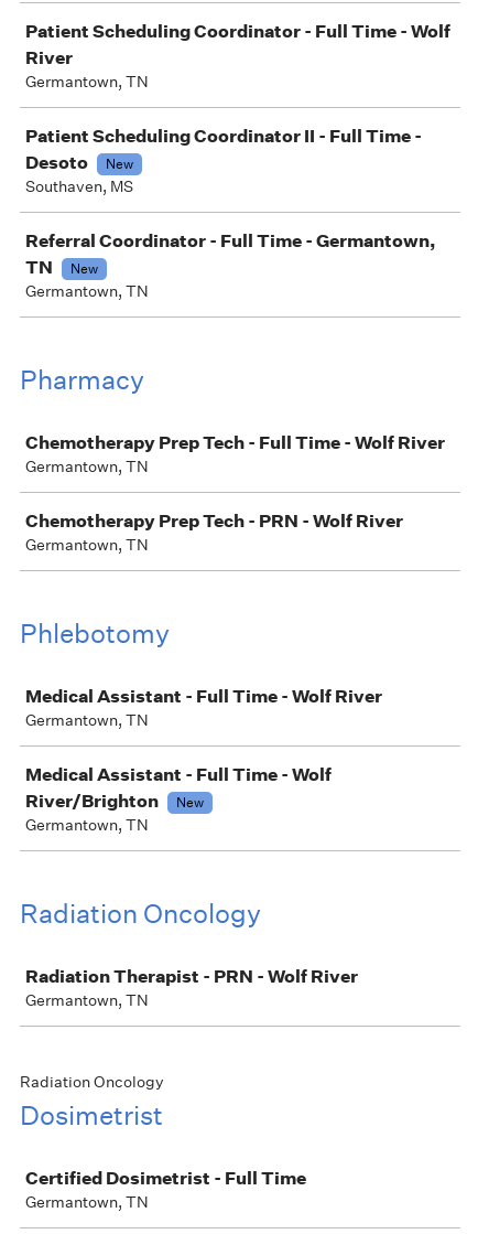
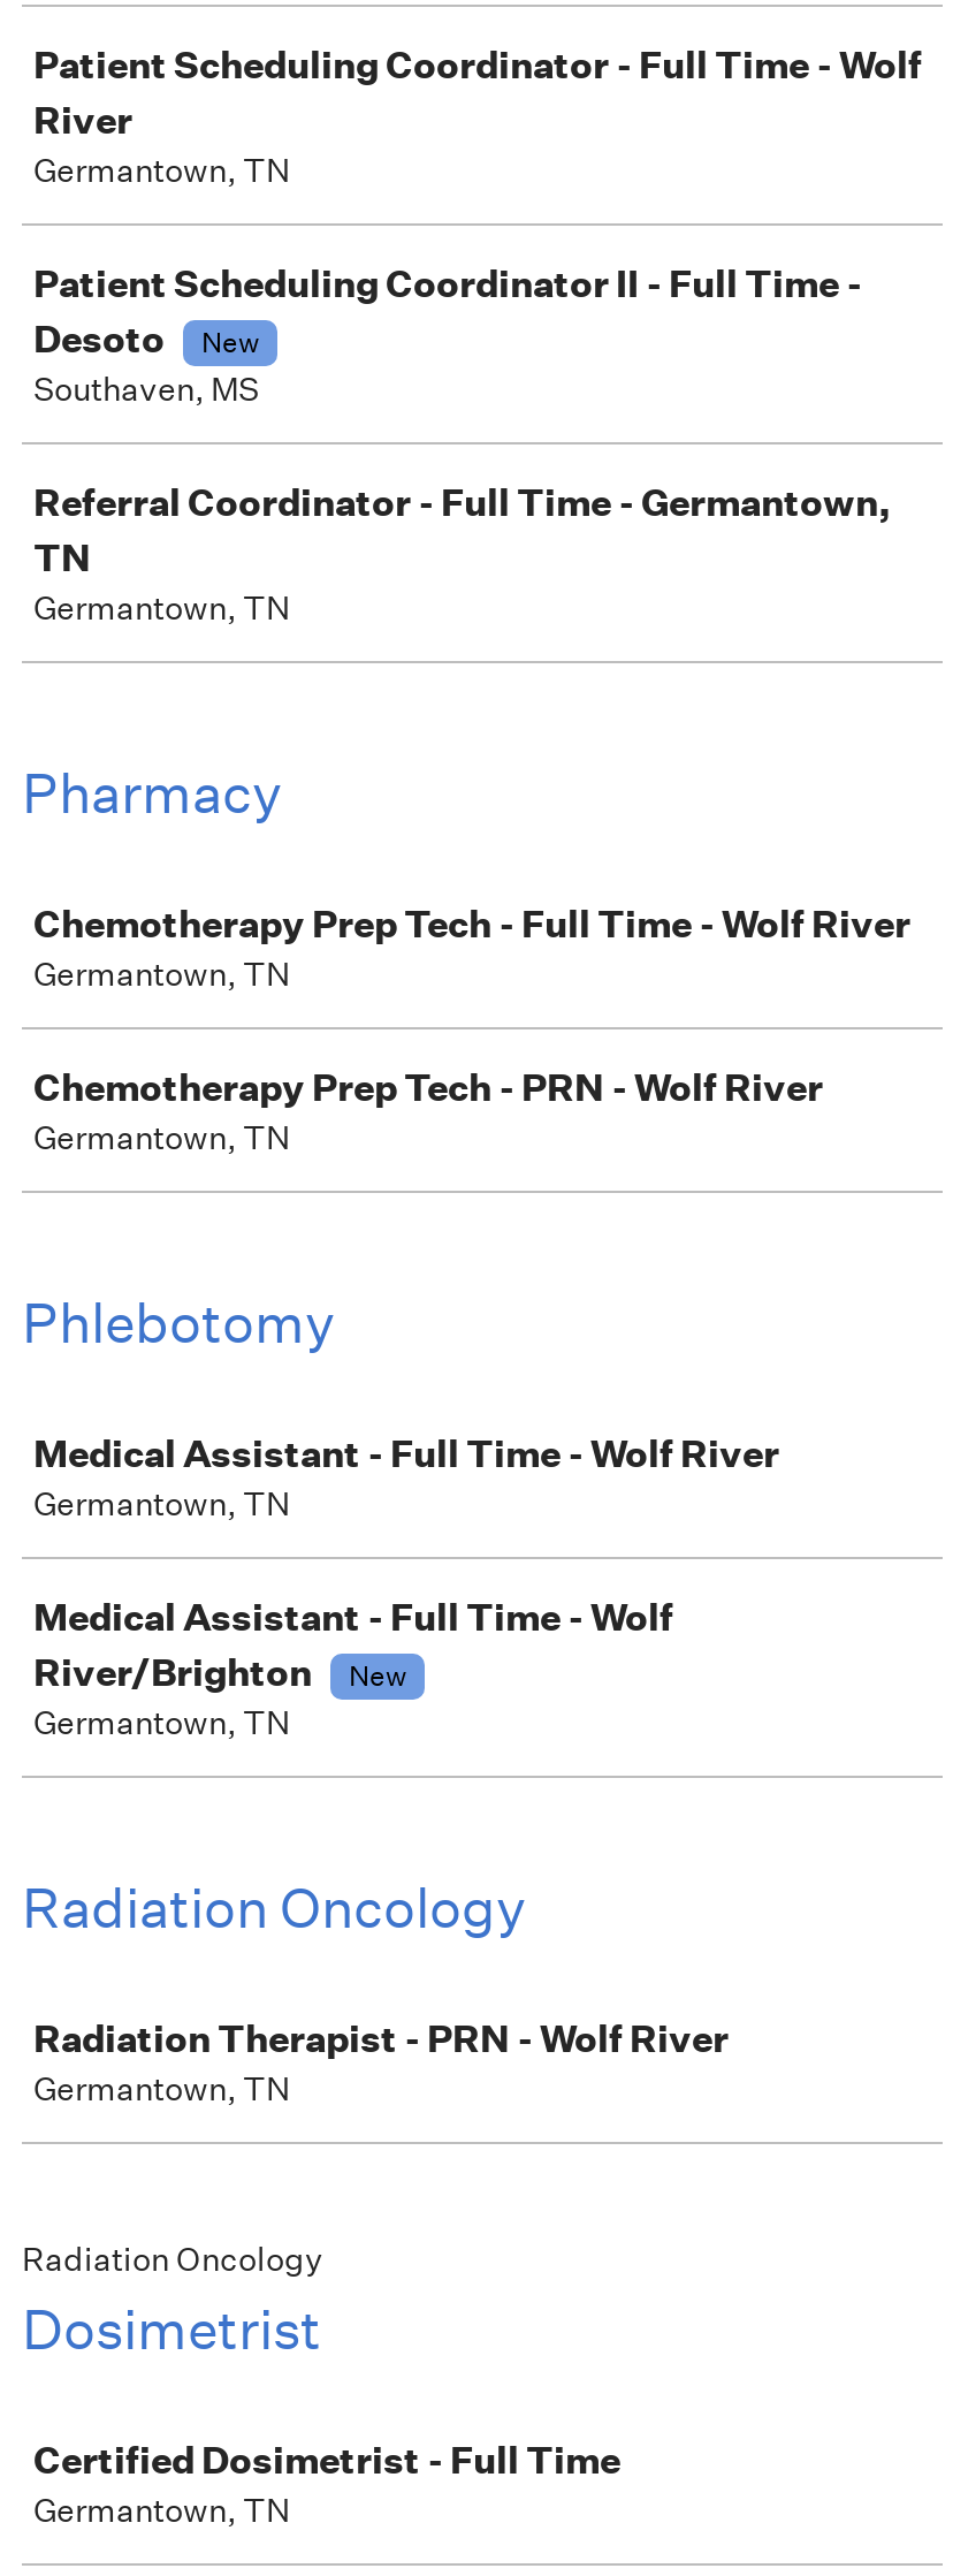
[70,259,98,278] New -> none

